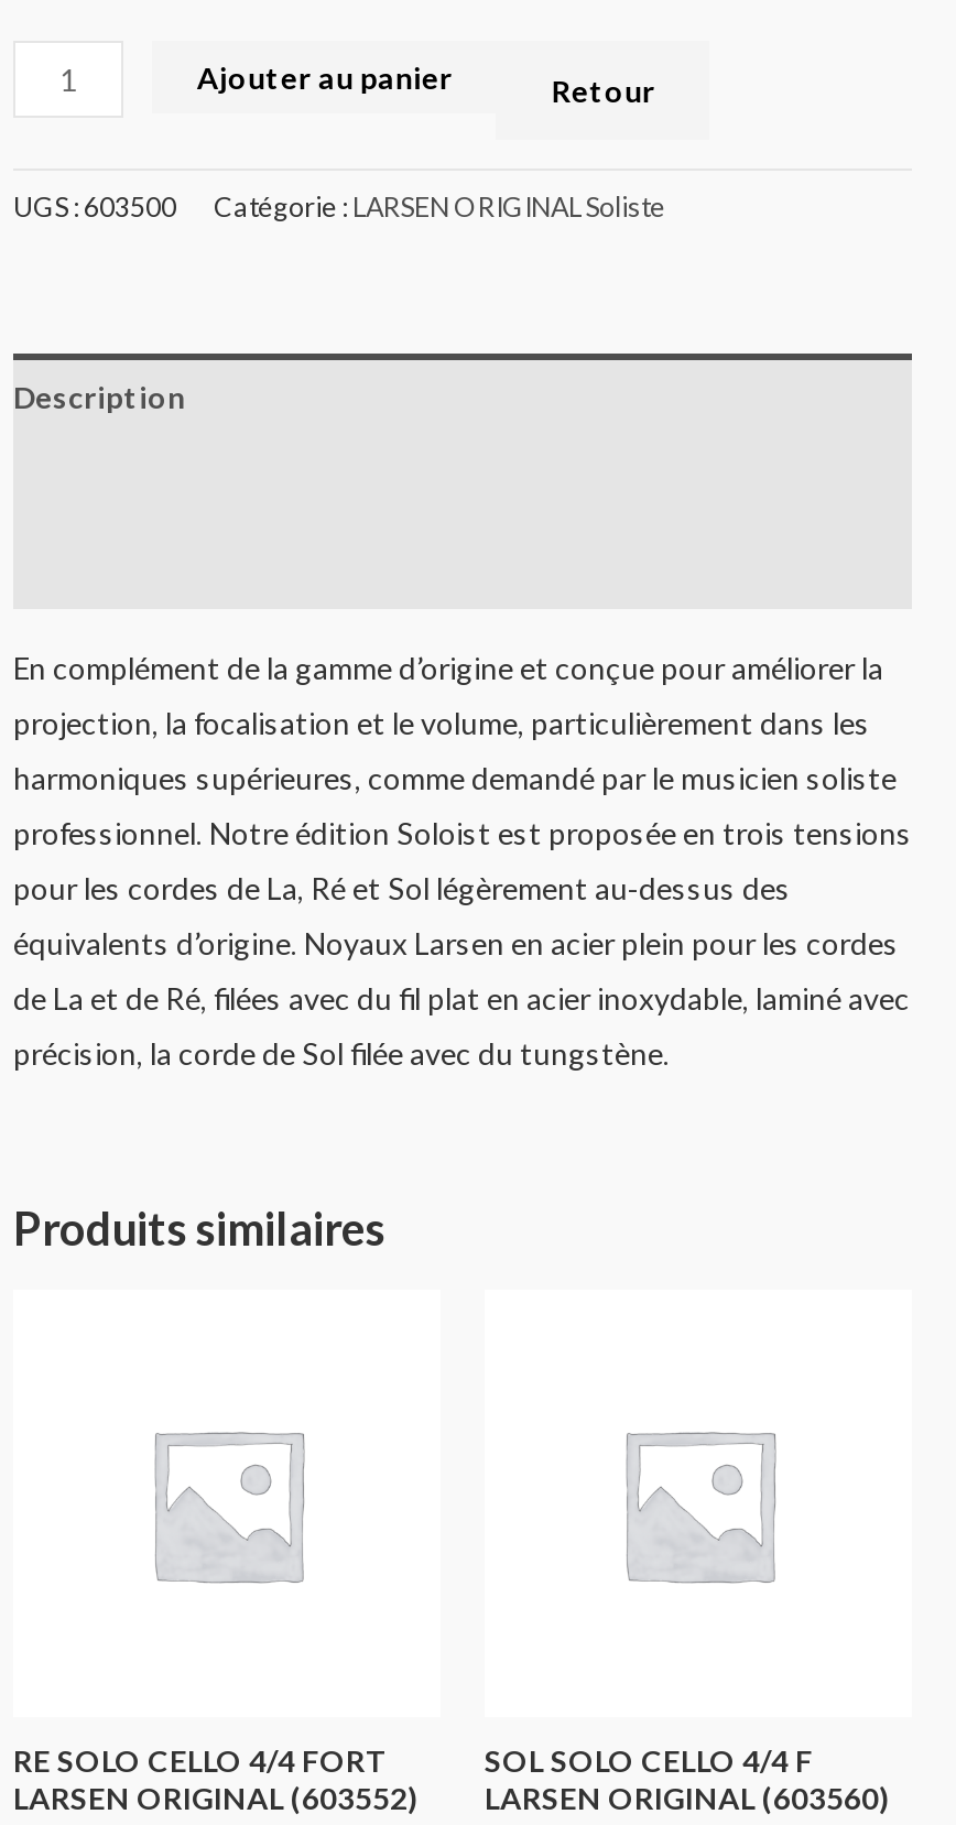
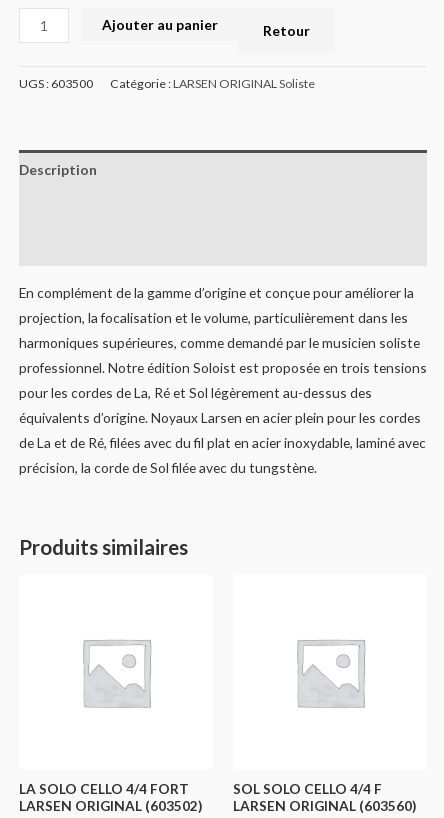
[13,1741,388,1778] RE SOLO CELLO 4/4 FORT -> [19,780,189,797] LA SOLO CELLO 4/4 FORT
[13,1778,416,1816] LARSEN ORIGINAL (603552) -> [19,797,202,814] LARSEN ORIGINAL (603502)

